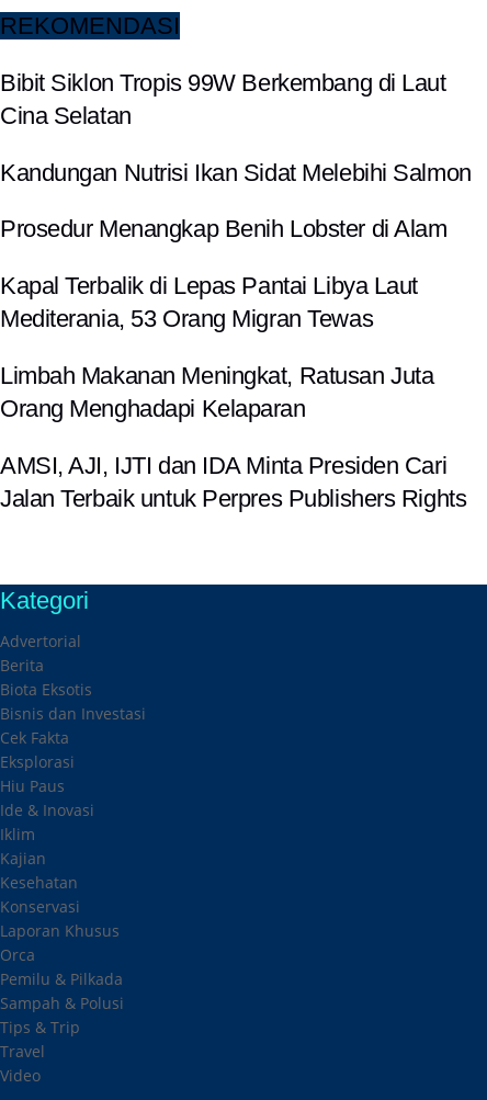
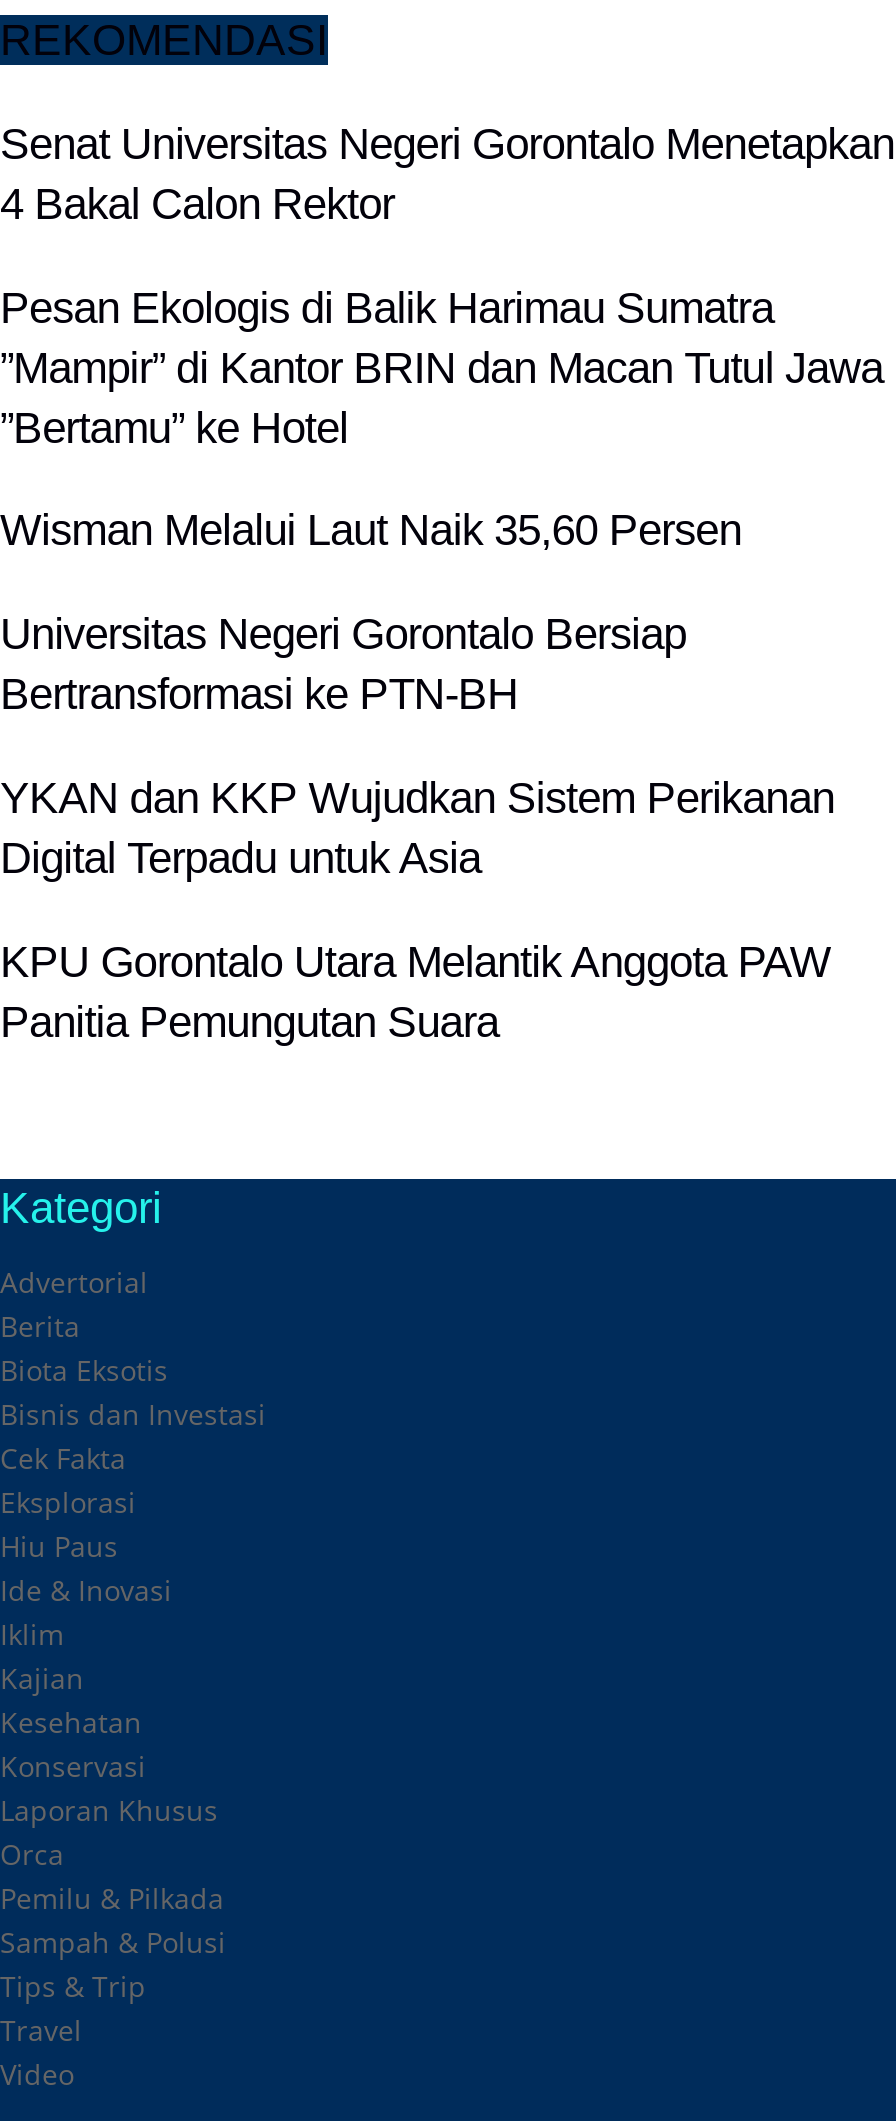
[0,69,446,129] Bibit Siklon Tropis 99W Berkembang di Laut | Cina Selatan -> [0,118,895,228] Senat Universitas Negeri Gorontalo Menetapkan | 4 Bakal Calon Rektor
[0,159,471,186] Kandungan Nutrisi Ikan Sidat Melebihi Salmon -> [0,282,884,452] Pesan Ekologis di Balik Harimau Sumatra | ”Mampir” di Kantor BRIN dan Macan Tutul Jawa | ”Bertamu” ke Hotel
[0,216,447,243] Prosedur Menangkap Benih Lobster di Alam -> [0,506,742,556] Wisman Melalui Laut Naik 35,60 Persen
[0,272,418,333] Kapal Terbalik di Lepas Pantai Libya Laut | Mediterania, 53 Orang Migran Tewas -> [0,610,686,720] Universitas Negeri Gorontalo Bersiap | Bertransformasi ke PTN-BH
[0,362,434,422] Limbah Makanan Meningkat, Ratusan Juta | Orang Menghadapi Kelaparan -> [0,773,835,883] YKAN dan KKP Wujudkan Sistem Perikanan | Digital Terpadu untuk Asia
[0,452,466,512] AMSI, AJI, IJTI dan IDA Minta Presiden Cari | Jalan Terbaik untuk Perpres Publishers Rights -> [0,937,831,1047] KPU Gorontalo Utara Melantik Anggota PAW | Panitia Pemungutan Suara

